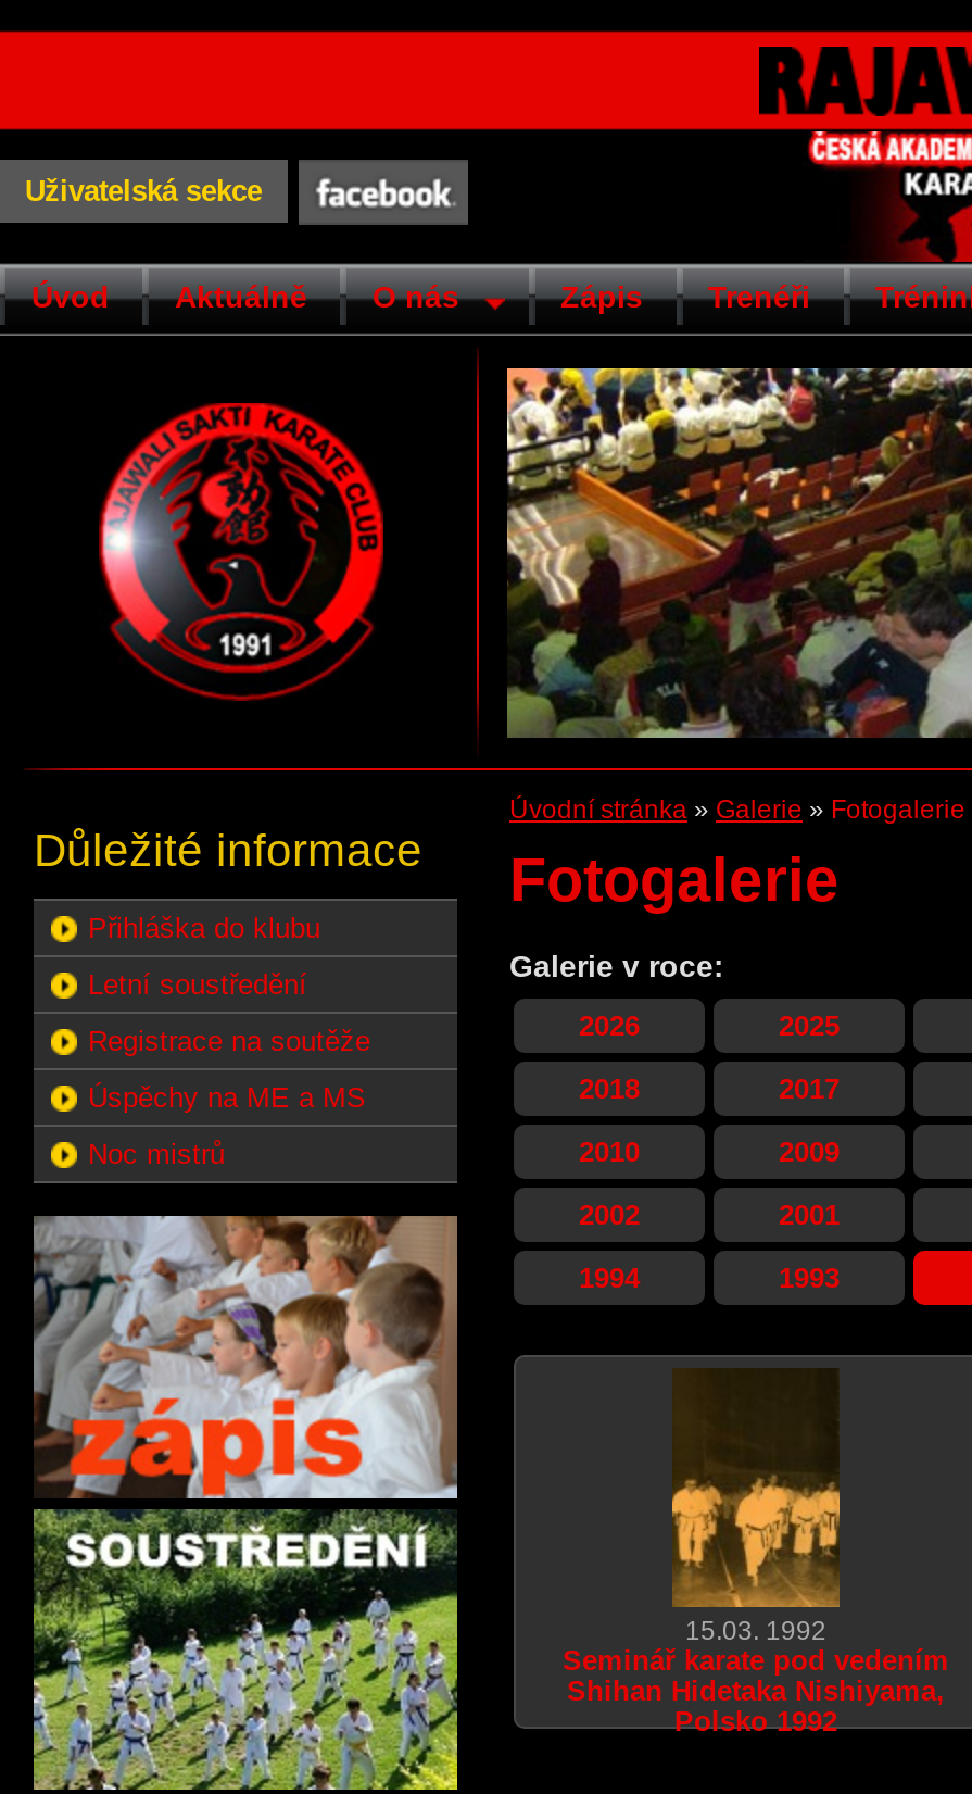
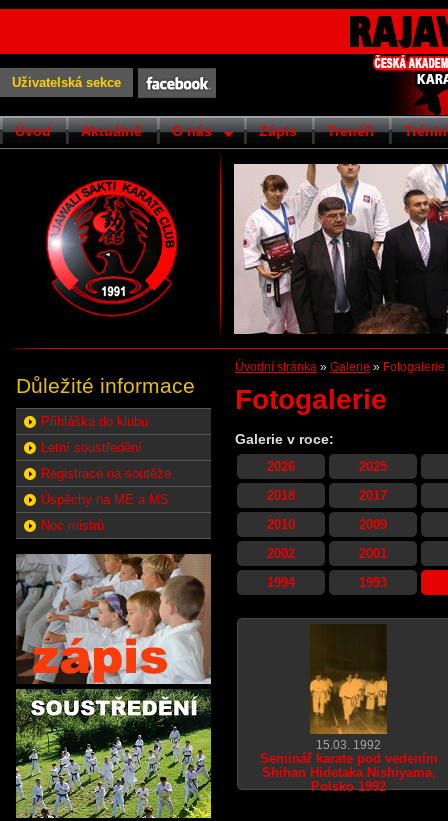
[505,366,965,740] [image] -> [233,163,445,334] [image]

